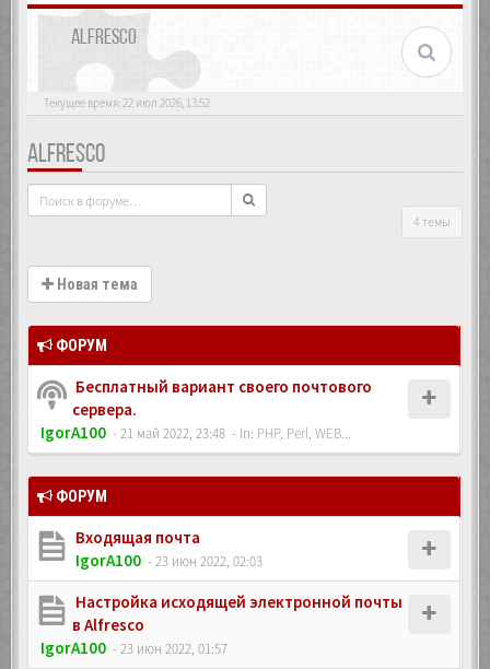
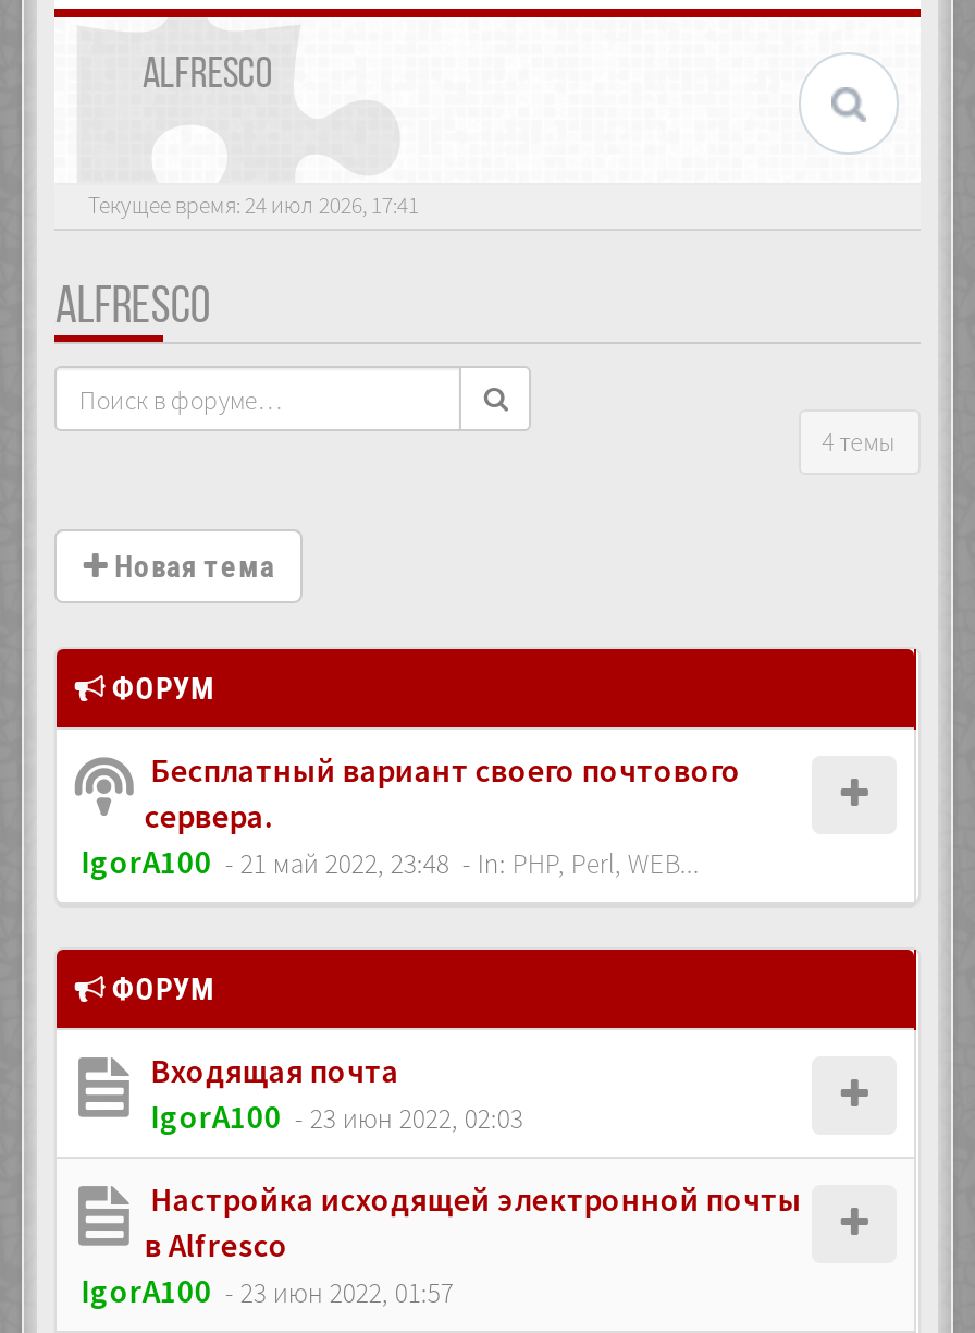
[44,95,210,110] Текущее время: 22 июл 2026, 13:52 -> [88,189,419,220] Текущее время: 24 июл 2026, 17:41

